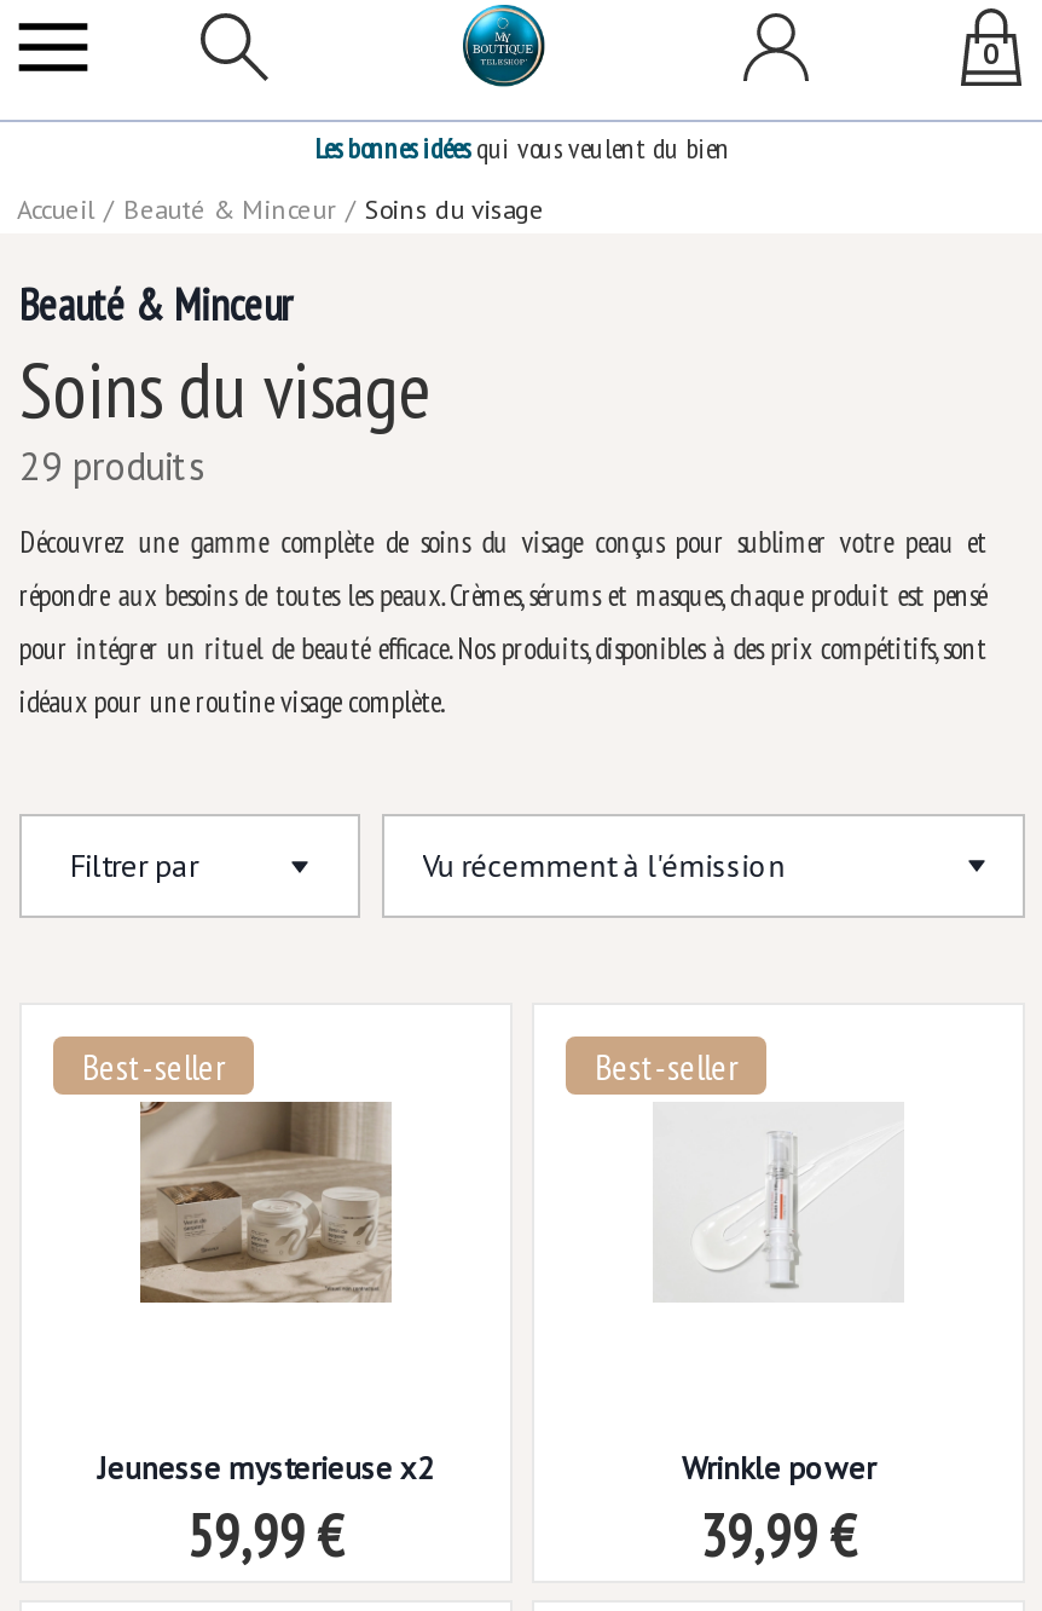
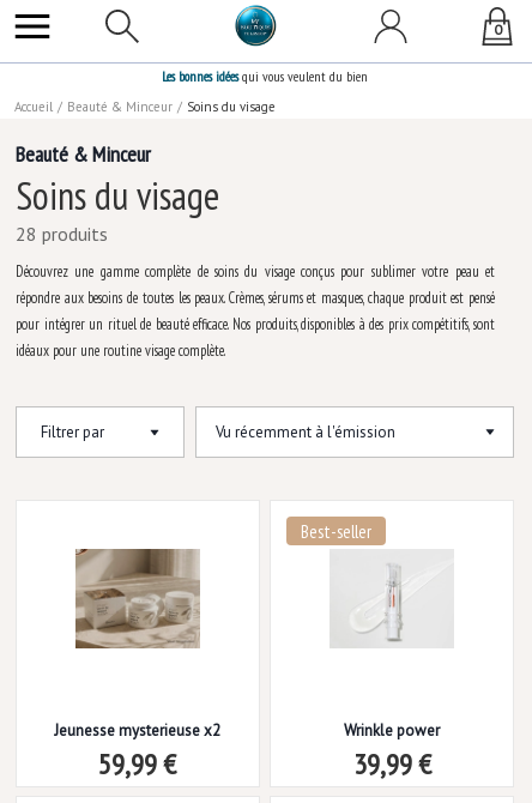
[19,441,205,490] 29 produits -> [16,222,108,246] 28 produits
[82,1043,225,1089] Best-seller -> none

